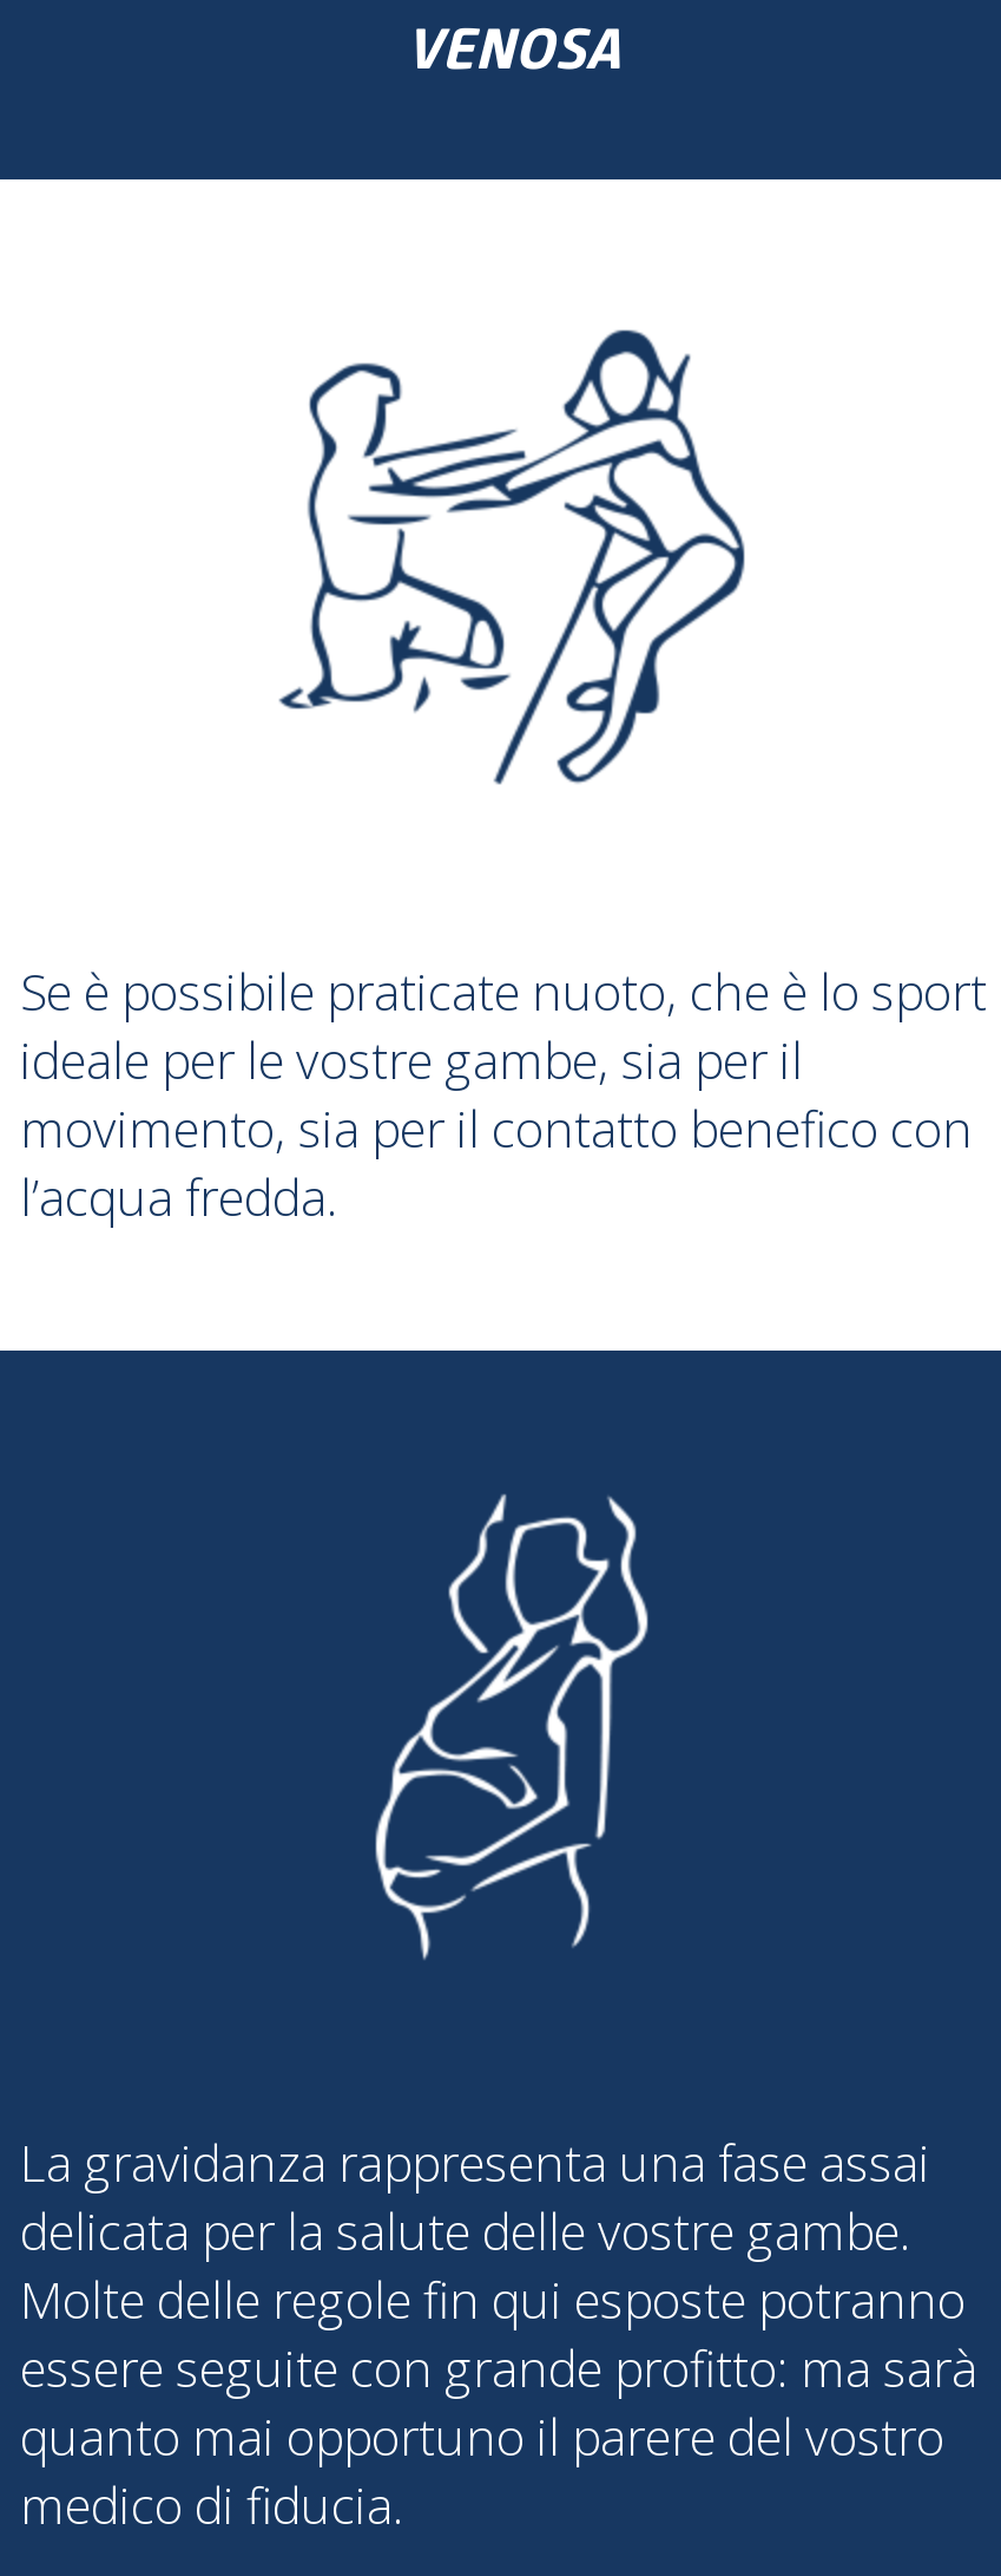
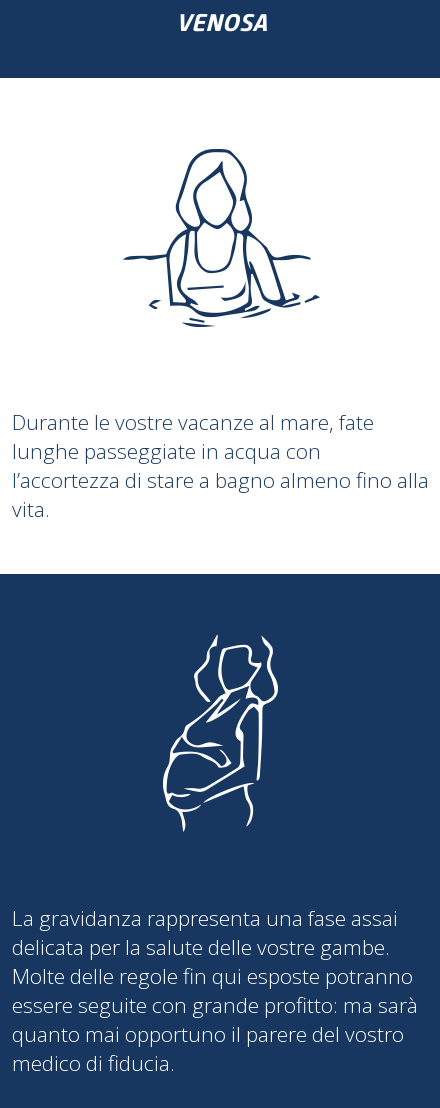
[277,328,746,786] [image] -> [123,142,320,333] [image]
[20,958,987,1230] Se è possibile praticate nuoto, che è lo sport | ideale per le vostre gambe, sia per il | movimento, sia per il contatto benefico con | l’acqua fredda. -> [12,408,429,523] Durante le vostre vacanze al mare, fate | lunghe passeggiate in acqua con | l’accortezza di stare a bagno almeno fino alla | vita.

